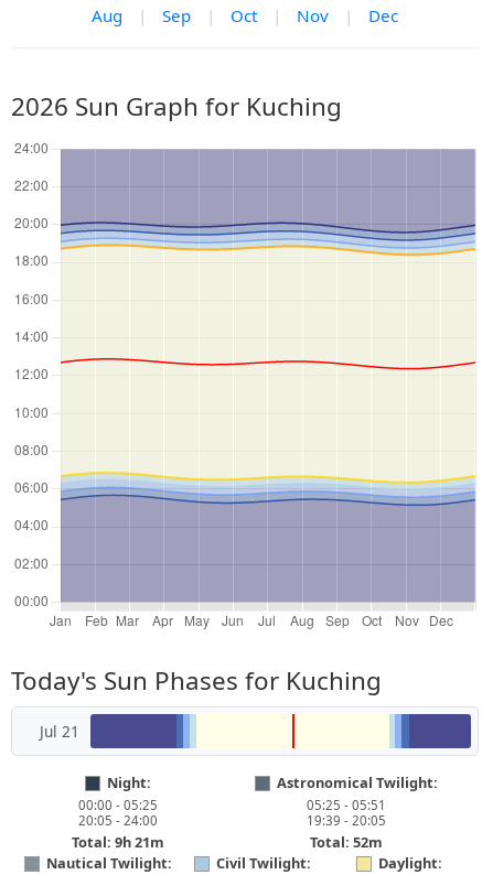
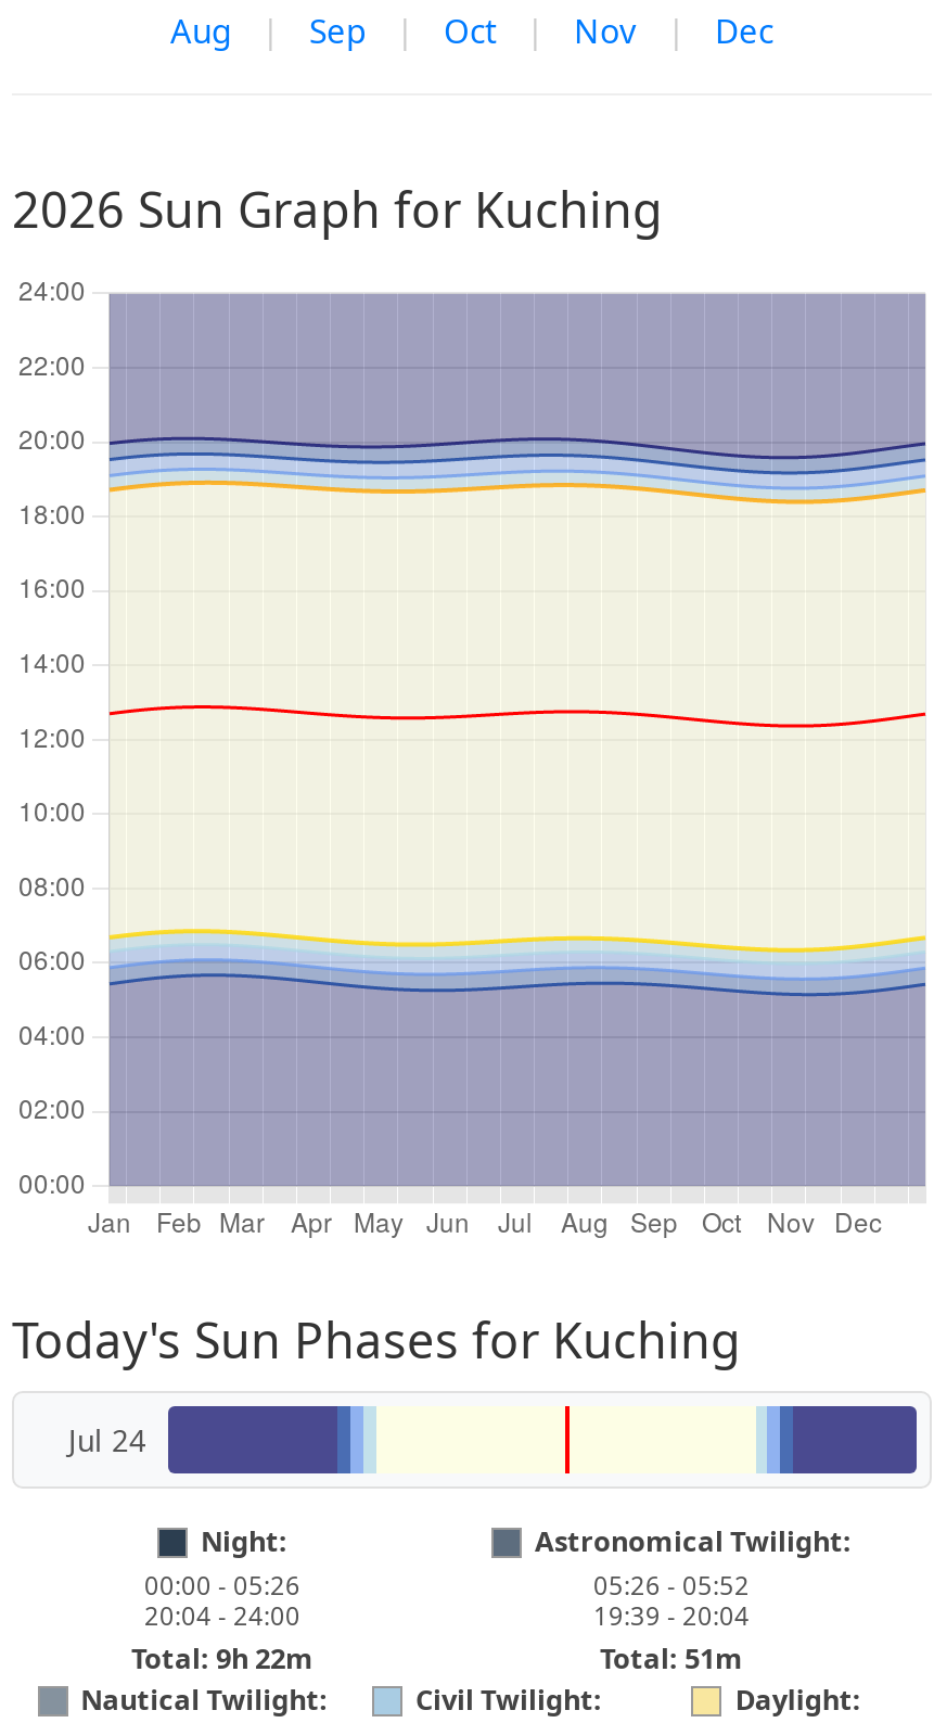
[40,720,79,741] Jul 21 -> [68,1418,146,1459] Jul 24
[78,797,158,813] 00:00 - 05:25 -> [144,1569,300,1601] 00:00 - 05:26
[307,797,386,813] 05:25 - 05:51 -> [593,1569,750,1601] 05:26 - 05:52
[78,812,158,829] 20:05 - 24:00 -> [144,1599,300,1632] 20:04 - 24:00
[307,812,386,829] 19:39 - 20:05 -> [593,1599,750,1632] 19:39 - 20:04
[72,832,164,852] Total: 9h 21m -> [131,1638,314,1677] Total: 9h 22m
[310,832,383,852] Total: 52m -> [600,1638,743,1677] Total: 51m

